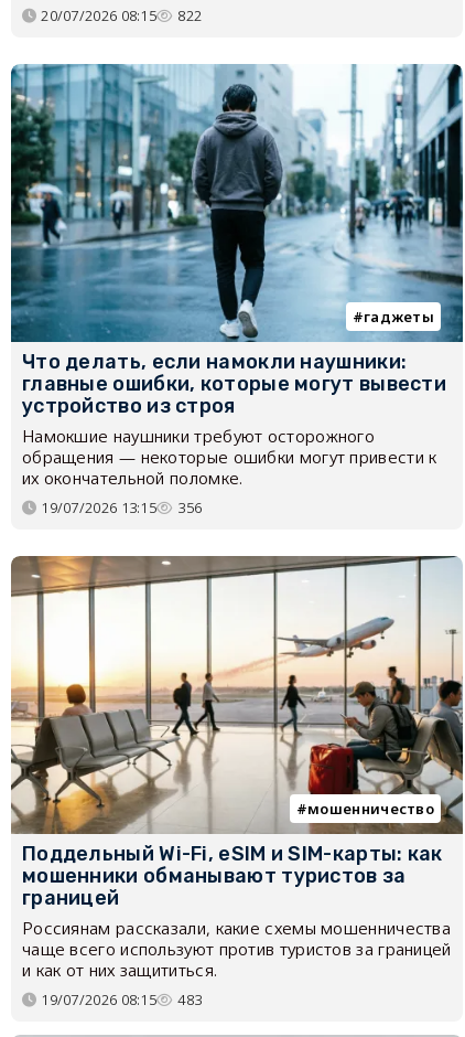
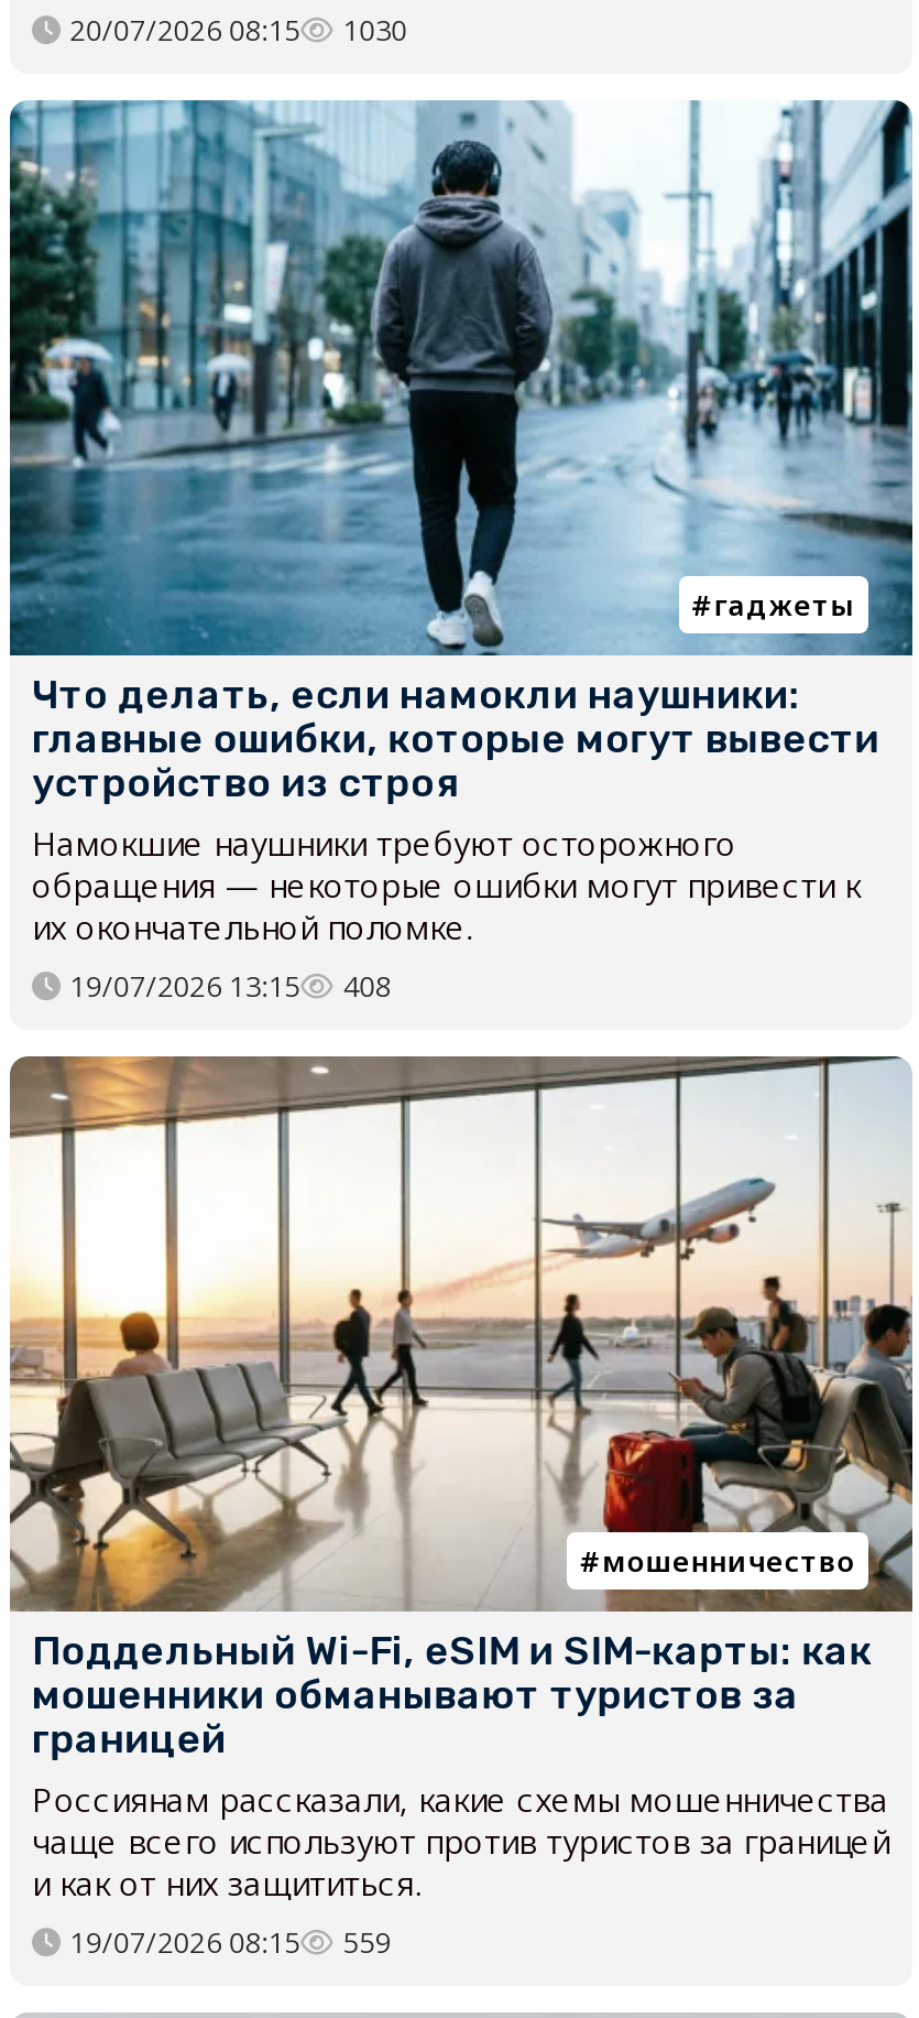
[41,5,202,25] 20/07/2026 08:15 822 -> [70,10,407,50] 20/07/2026 08:15 1030
[41,497,202,517] 19/07/2026 13:15 356 -> [70,966,391,1006] 19/07/2026 13:15 408
[41,989,202,1009] 19/07/2026 08:15 483 -> [70,1922,391,1962] 19/07/2026 08:15 559

